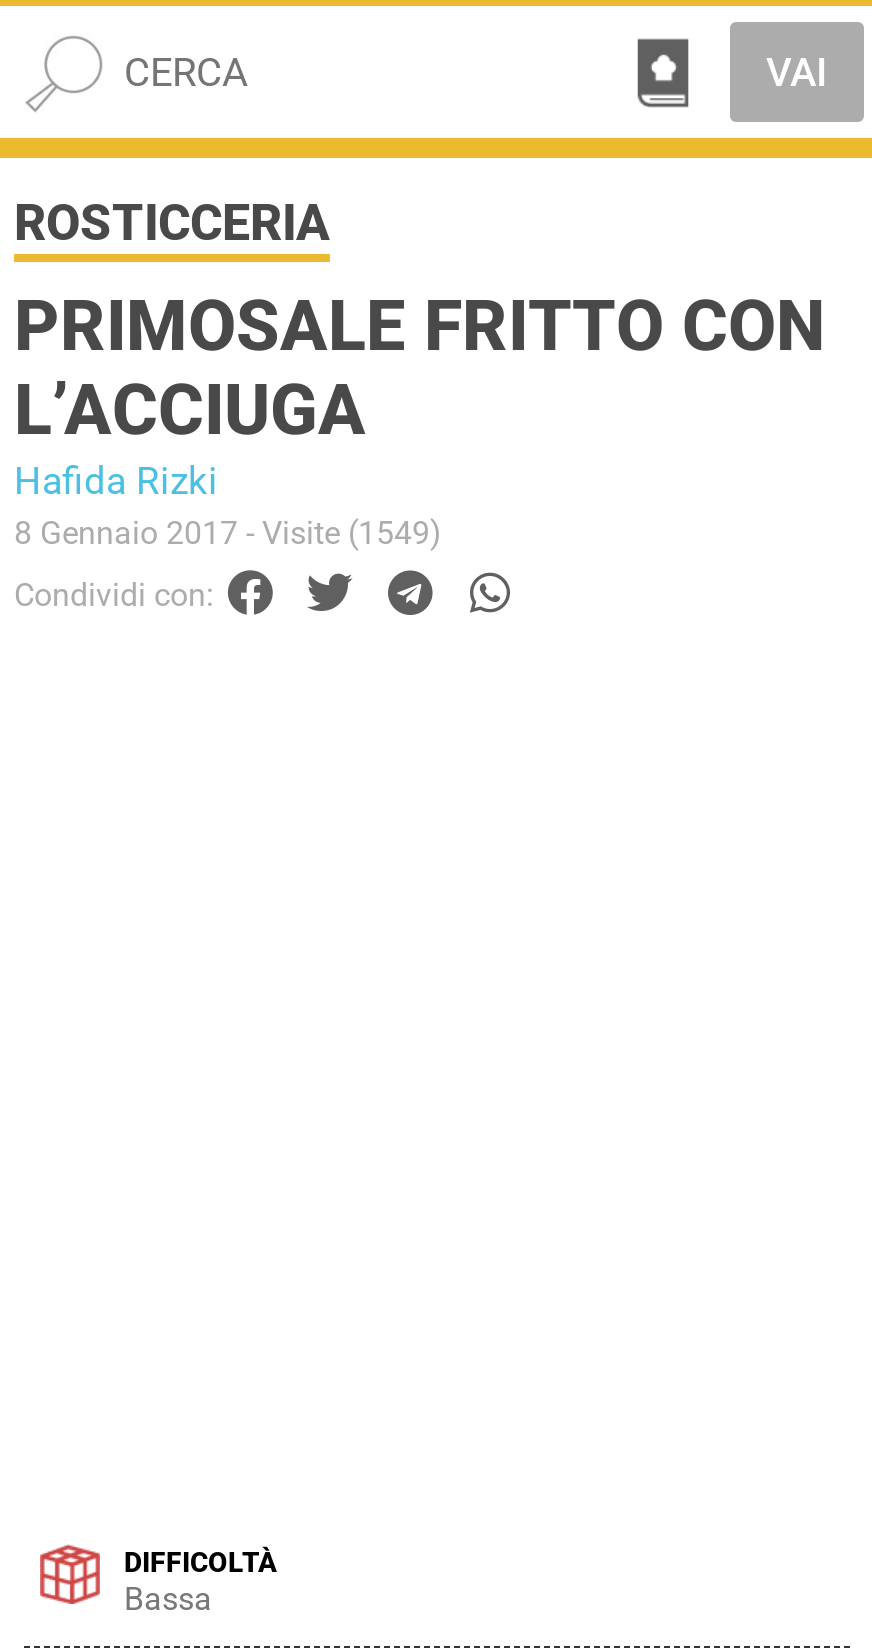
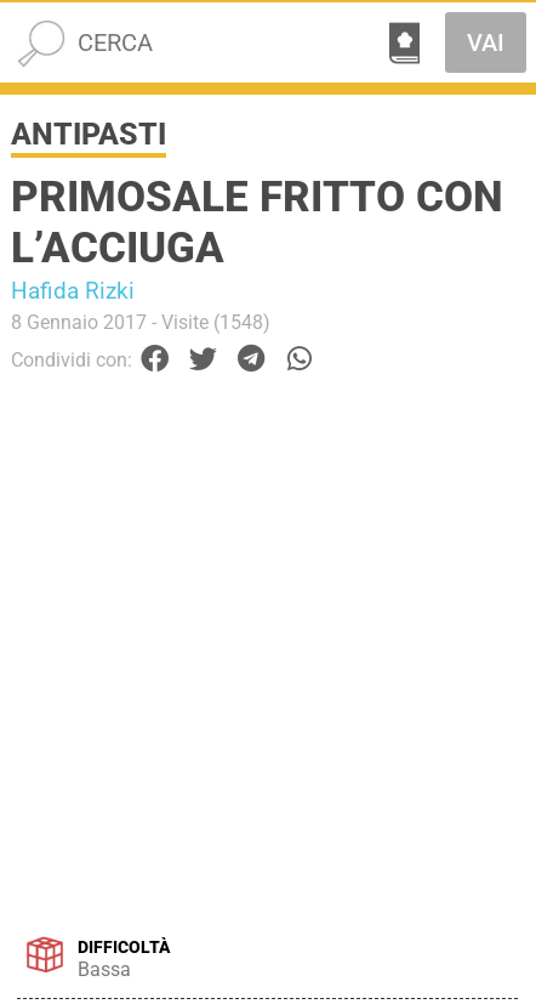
[14,194,330,252] ROSTICCERIA -> [11,117,166,152] ANTIPASTI
[14,514,442,552] 8 Gennaio 2017 - Visite (1549) -> [11,311,270,334] 8 Gennaio 2017 - Visite (1548)

